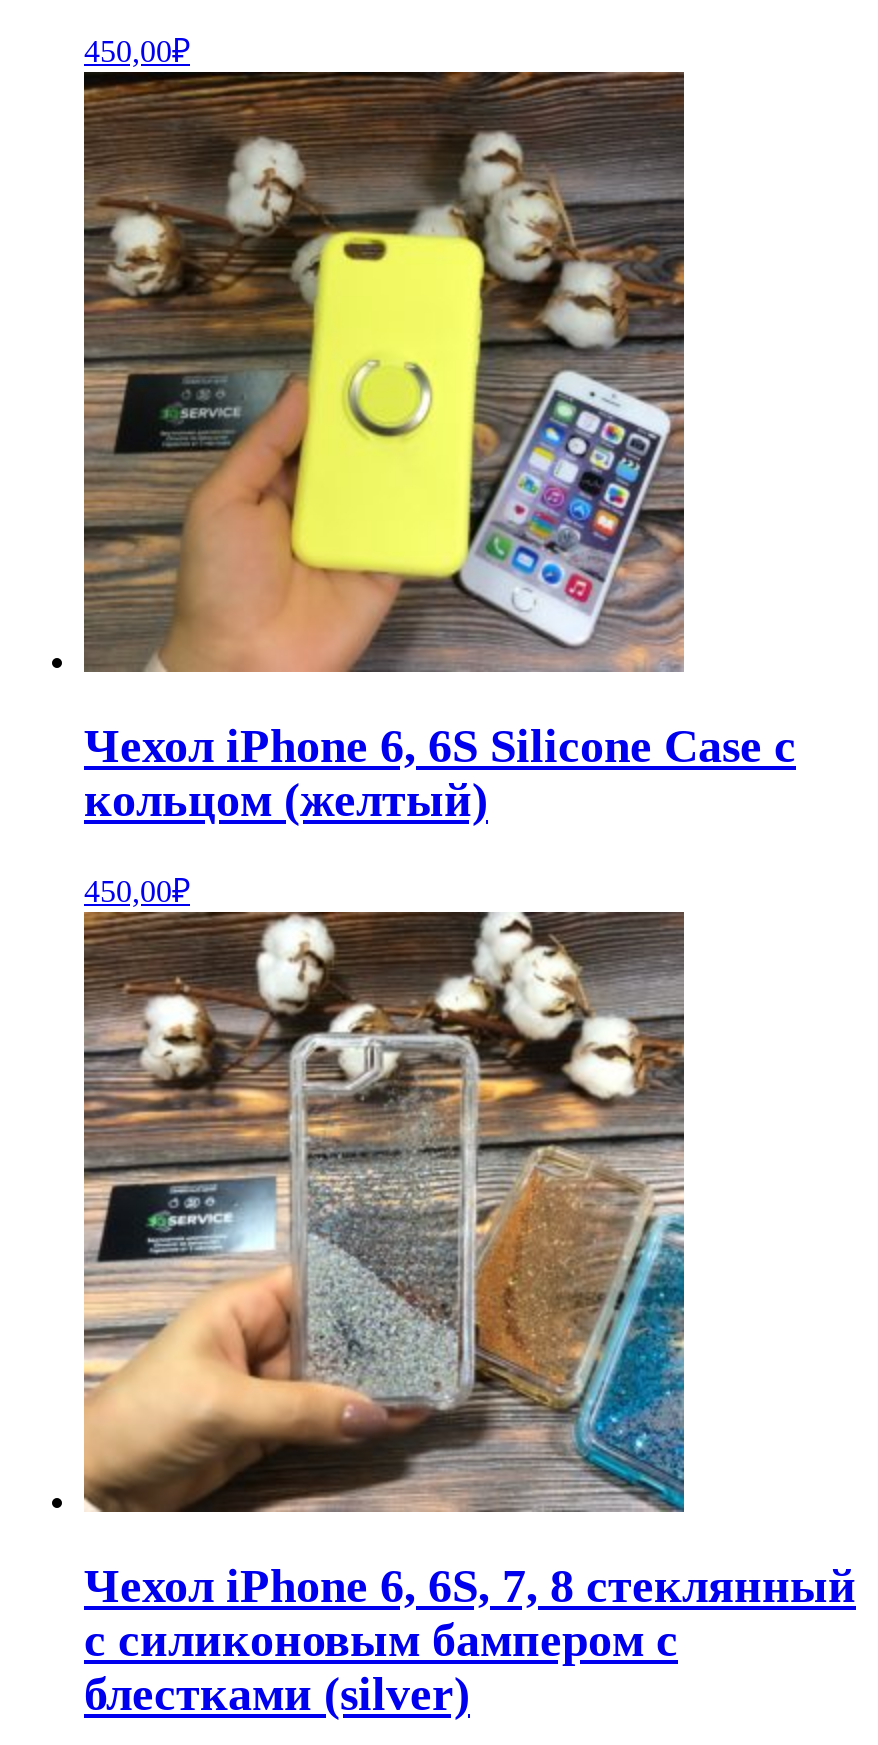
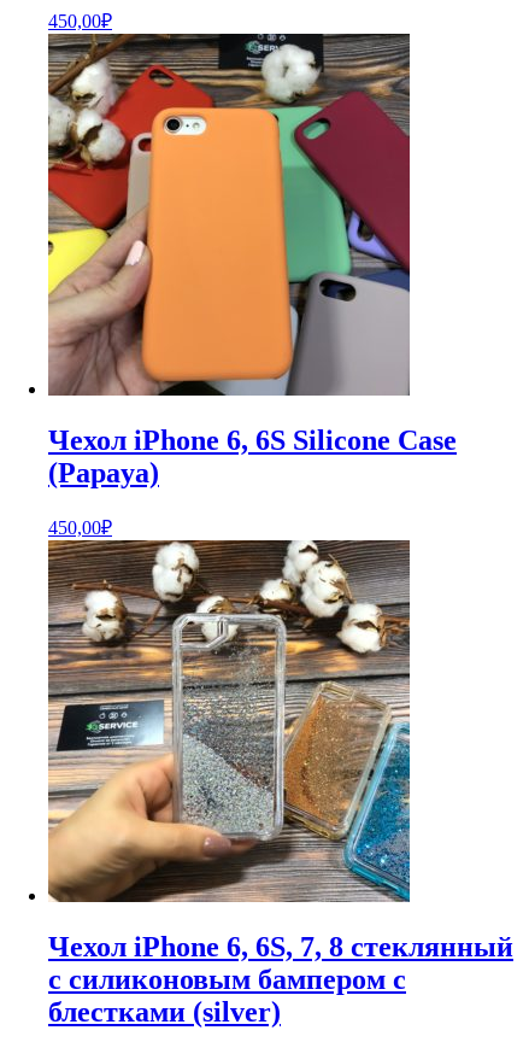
[82,70,796,826] [image] | Чехол iPhone 6, 6S Silicone Case с | кольцом (желтый) -> [47,33,457,489] [image] | Чехол iPhone 6, 6S Silicone Case | (Papaya)

